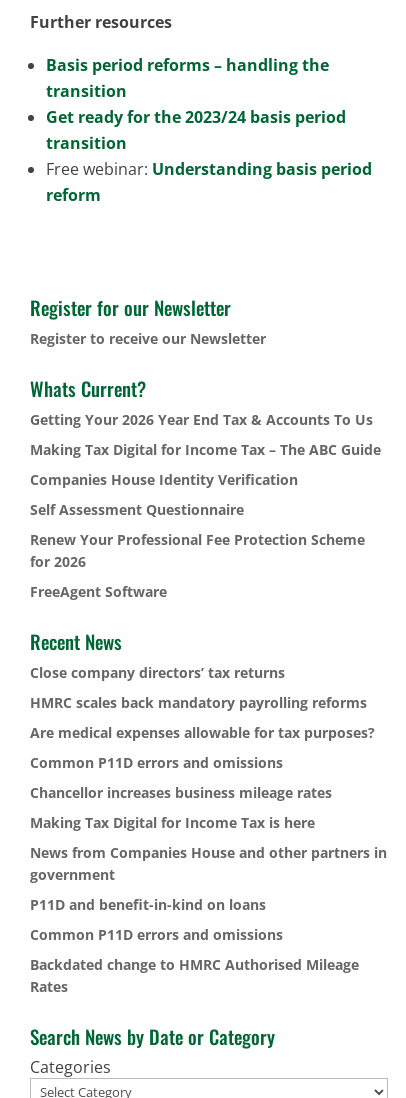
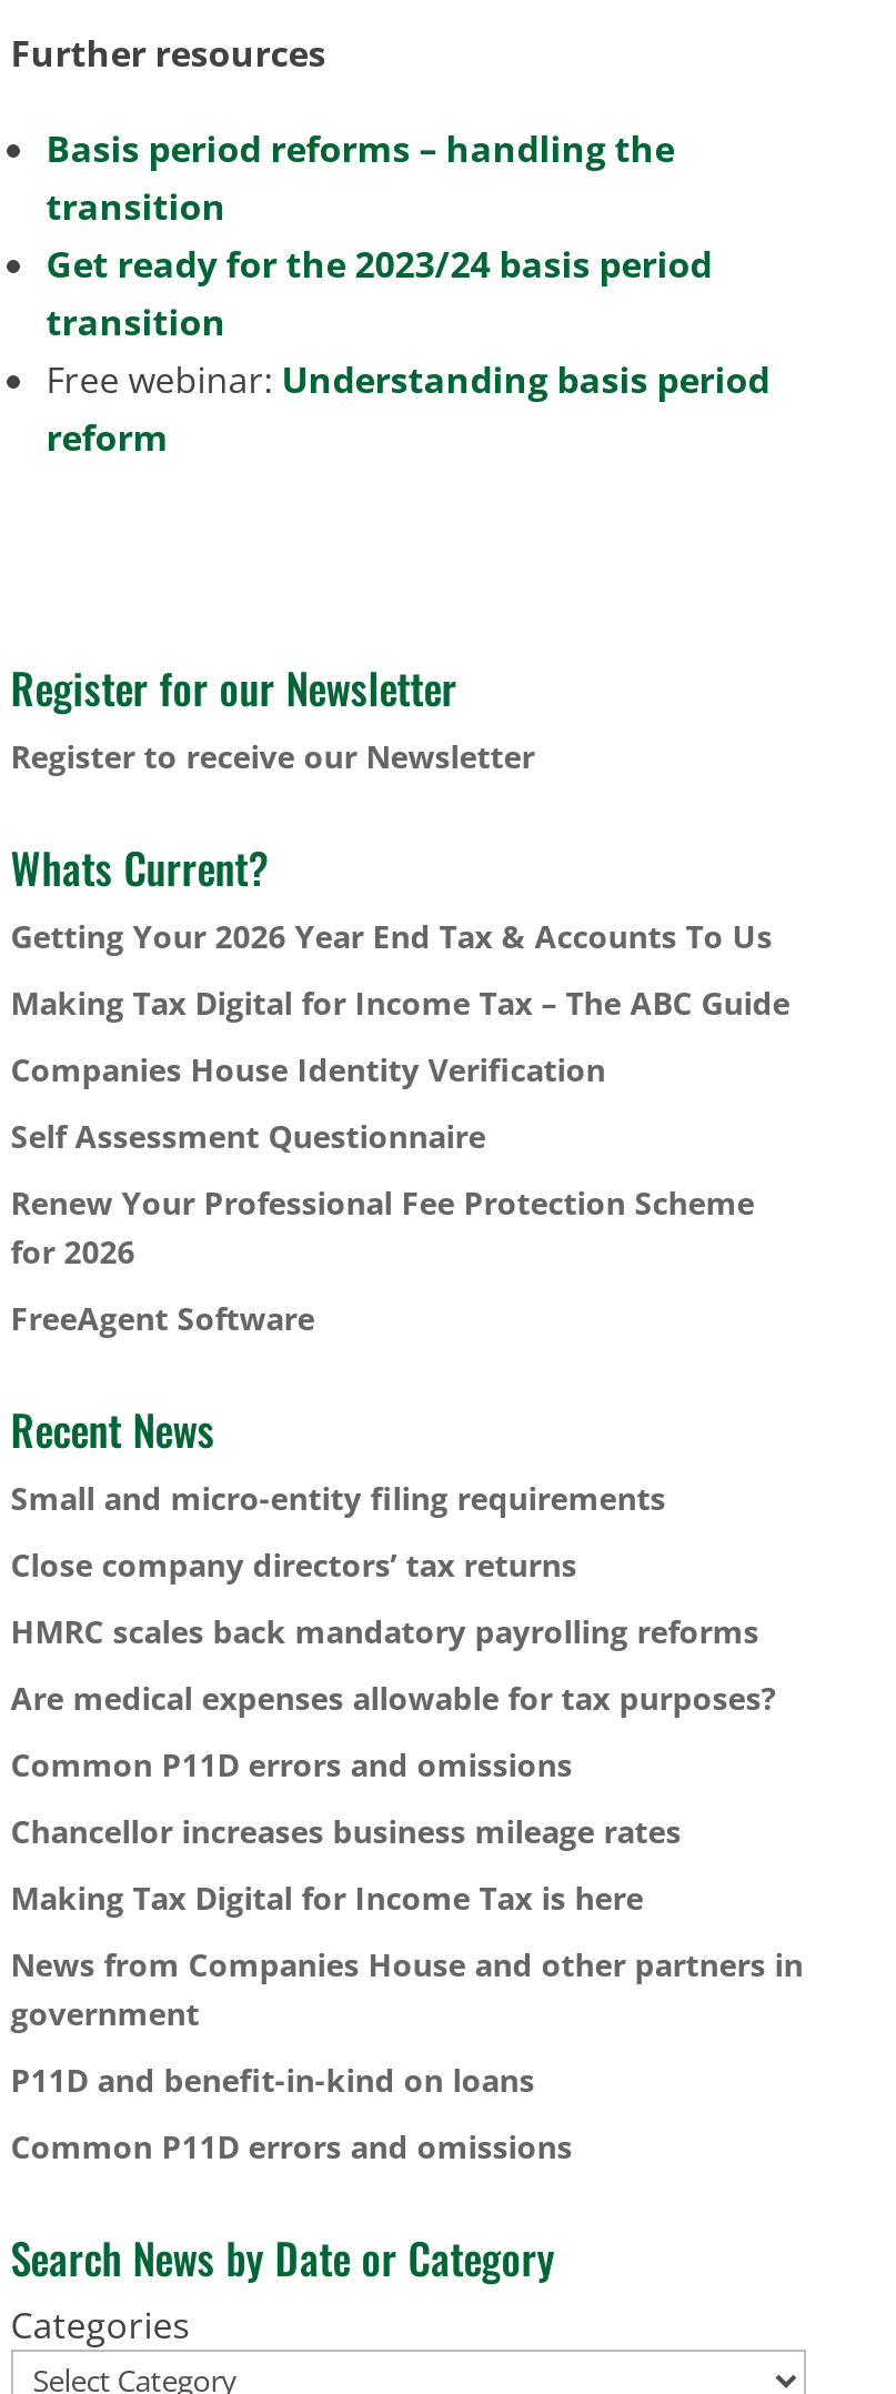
none -> [11,1477,666,1519] Small and micro-entity filing requirements
moved [30,663,387,944] -> [11,1543,803,2167]: Close company directors’ tax returns | HMRC scales back mandatory payrolling reforms | Are medical expenses allowable for tax purposes? | ... | P11D and benefit-in-kind on loans | Common P11D errors and omissions
[30,955,359,996] Backdated change to HMRC Authorised Mileage | Rates -> none

